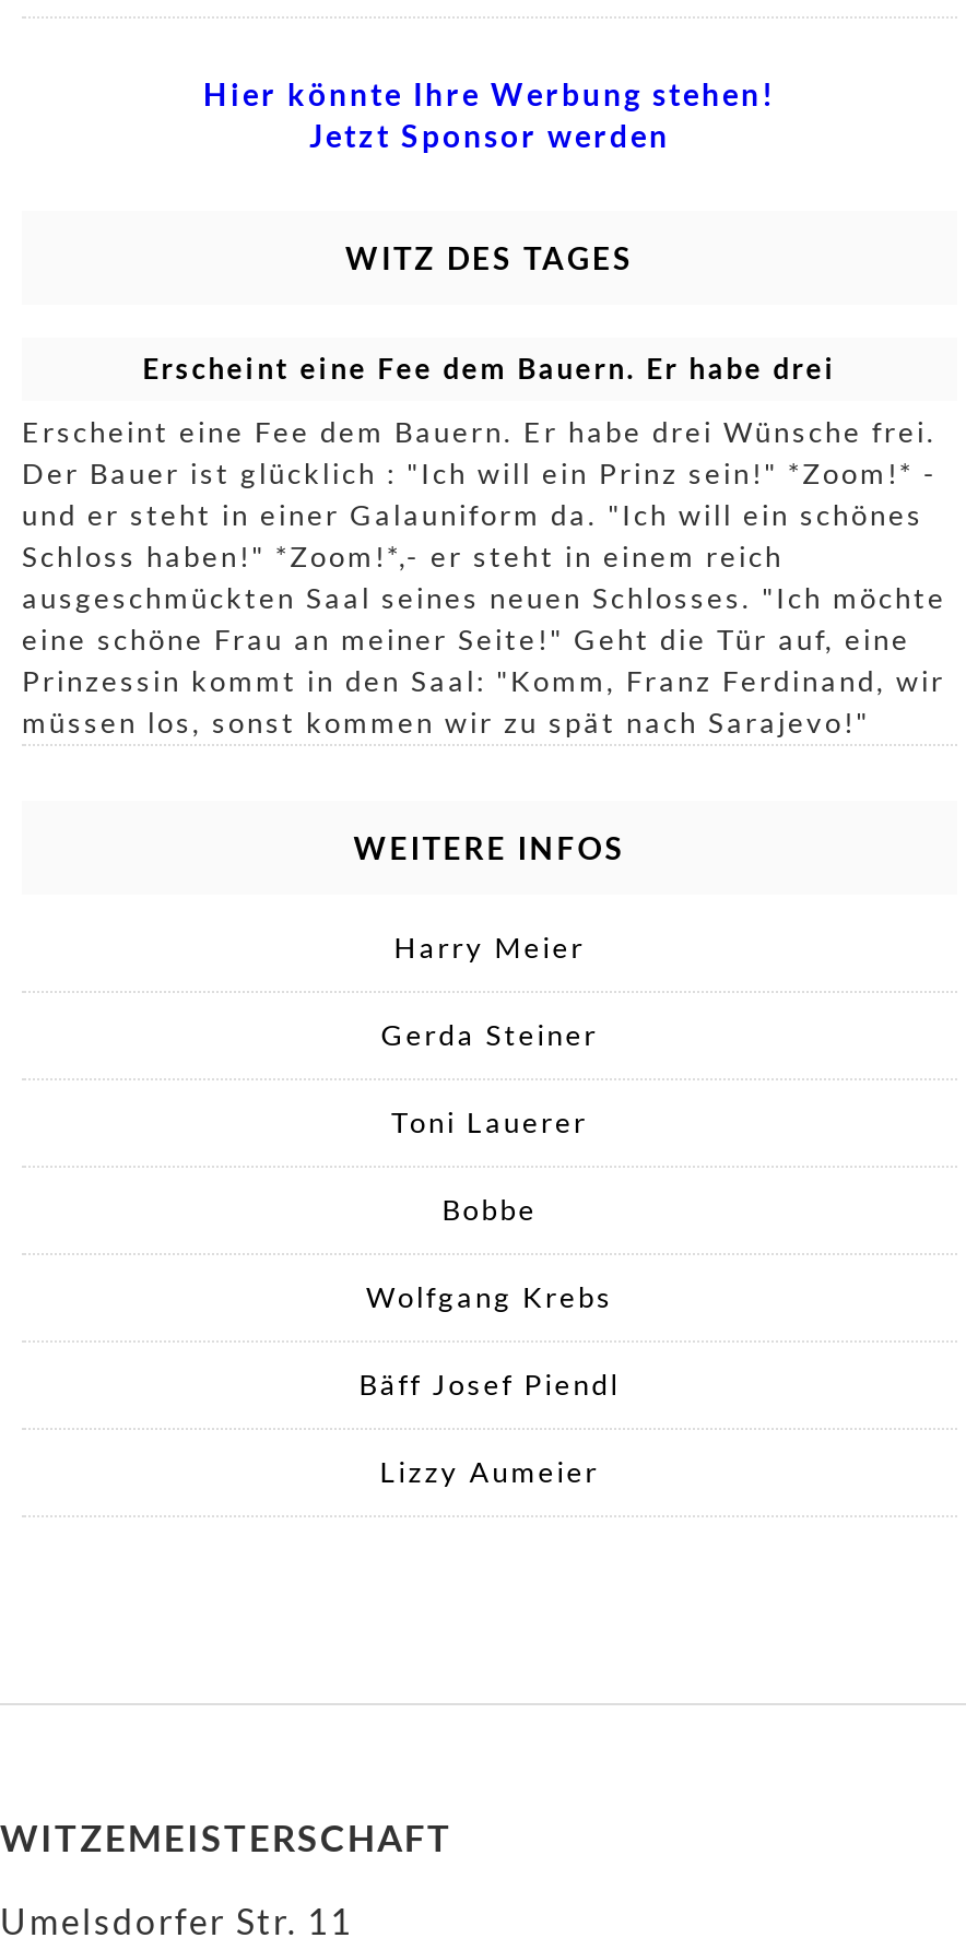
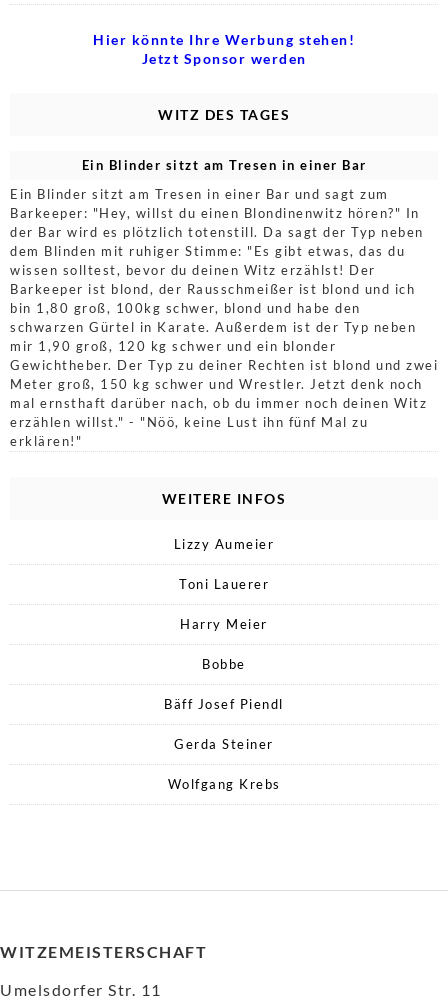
[142,350,837,385] Erscheint eine Fee dem Bauern. Er habe drei -> [81,157,366,173] Ein Blinder sitzt am Tresen in einer Bar
[22,413,946,739] Erscheint eine Fee dem Bauern. Er habe drei Wünsche frei. | Der Bauer ist glücklich : "Ich will ein Prinz sein!" *Zoom!* - | und er steht in einer Galauniform da. "Ich will ein schönes | Schloss haben!" *Zoom!*,- er steht in einem reich | ausgeschmückten Saal seines neuen Schlosses. "Ich möchte | eine schöne Frau an meiner Seite!" Geht die Tür auf, eine | Prinzessin kommt in den Saal: "Komm, Franz Ferdinand, wir | müssen los, sonst kommen wir zu spät nach Sarajevo!" -> [10,186,438,449] Ein Blinder sitzt am Tresen in einer Bar und sagt zum | Barkeeper: "Hey, willst du einen Blondinenwitz hören?" In | der Bar wird es plötzlich totenstill. Da sagt der Typ neben | dem Blinden mit ruhiger Stimme: "Es gibt etwas, das du | wissen solltest, bevor du deinen Witz erzählst! Der | Barkeeper ist blond, der Rausschmeißer ist blond und ich | bin 1,80 groß, 100kg schwer, blond und habe den | schwarzen Gürtel in Karate. Außerdem ist der Typ neben | mir 1,90 groß, 120 kg schwer und ein blonder | Gewichtheber. Der Typ zu deiner Rechten ist blond und zwei | Meter groß, 150 kg schwer und Wrestler. Jetzt denk noch | mal ernsthaft darüber nach, ob du immer noch deinen Witz | erzählen willst." - "Nöö, keine Lust ihn fünf Mal zu | erklären!"
moved [359,929,620,1401] -> [164,576,284,792]: Toni Lauerer | Harry Meier | Bobbe | Bäff Josef Piendl | Gerda Steiner | Wolfgang Krebs
moved [380,1453,599,1488] -> [174,536,274,552]: Lizzy Aumeier

